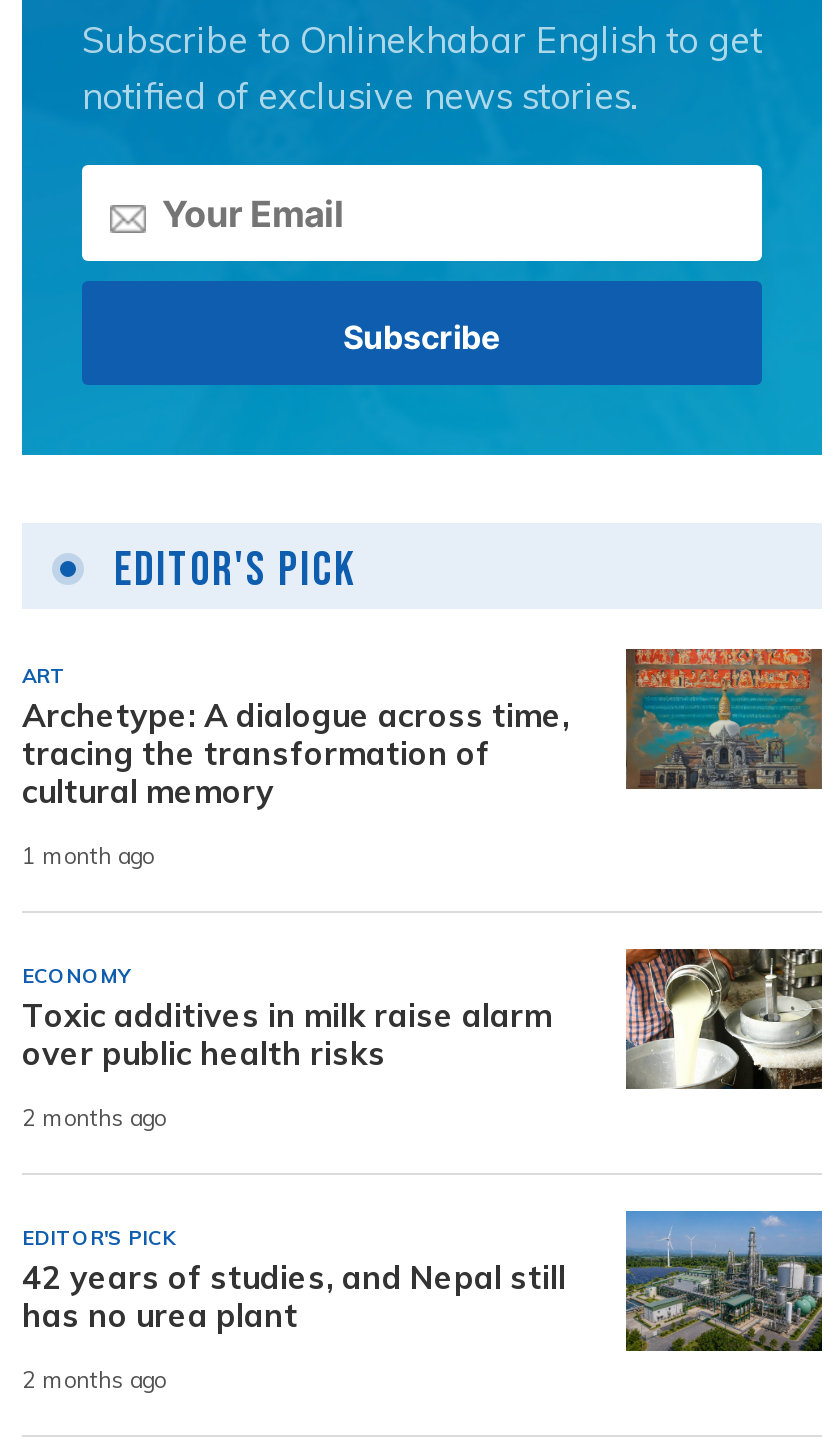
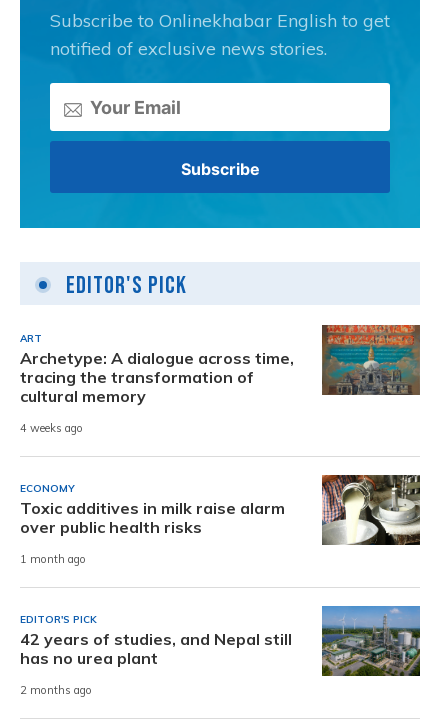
[22,842,154,870] 1 month ago -> [20,422,83,436] 4 weeks ago
[22,1104,166,1132] 2 months ago -> [20,553,86,567] 1 month ago

